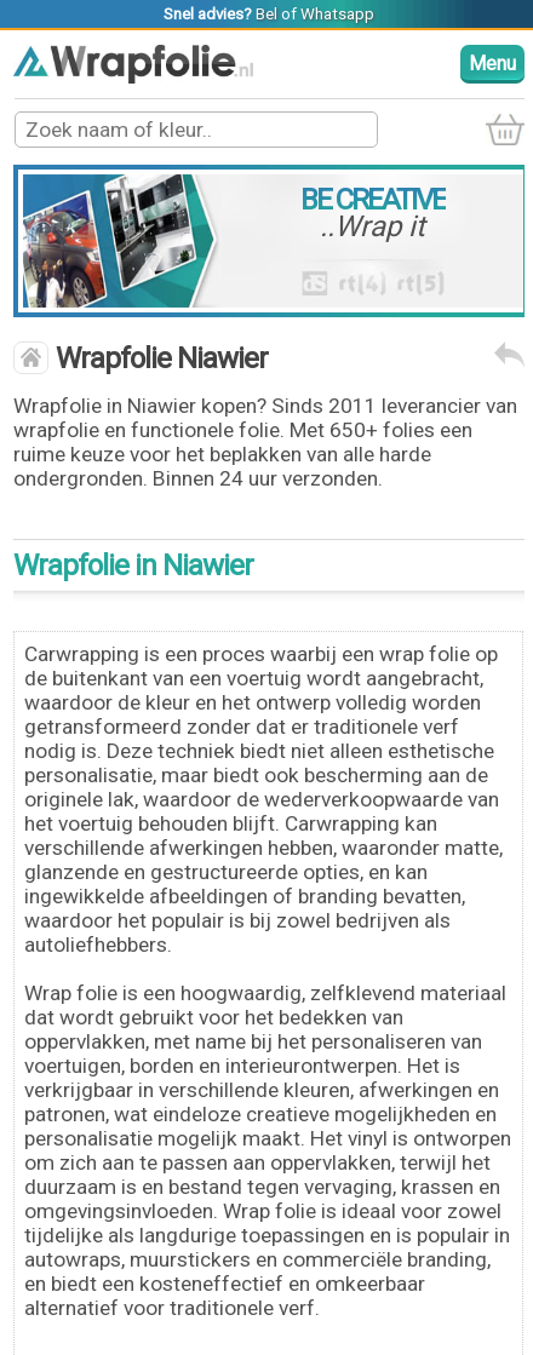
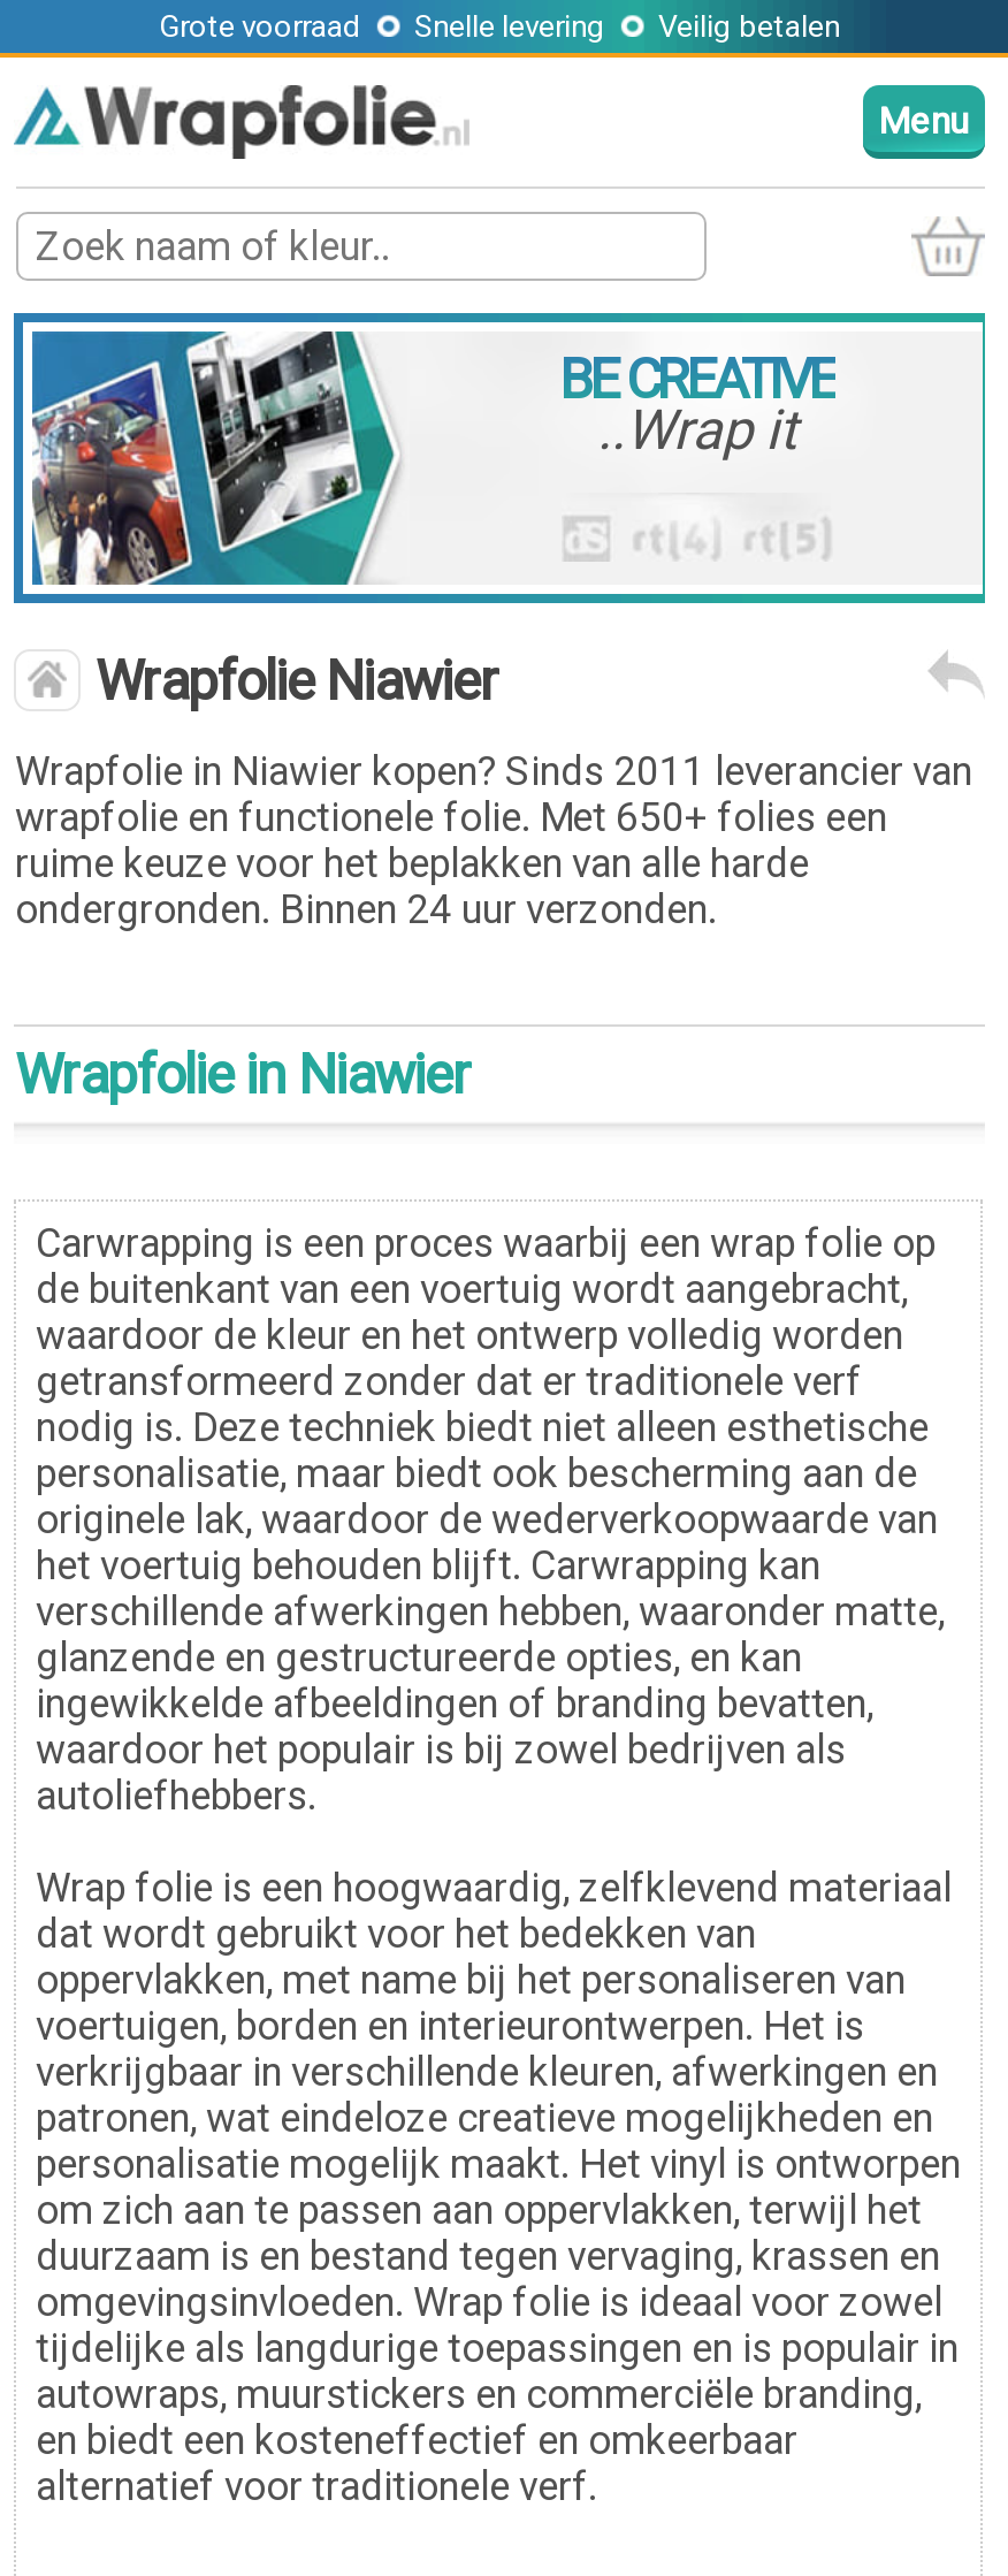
[164,5,374,23] Snel advies? Bel of Whatsapp -> [159,9,840,44] Grote voorraad | Snelle levering | Veilig betalen

